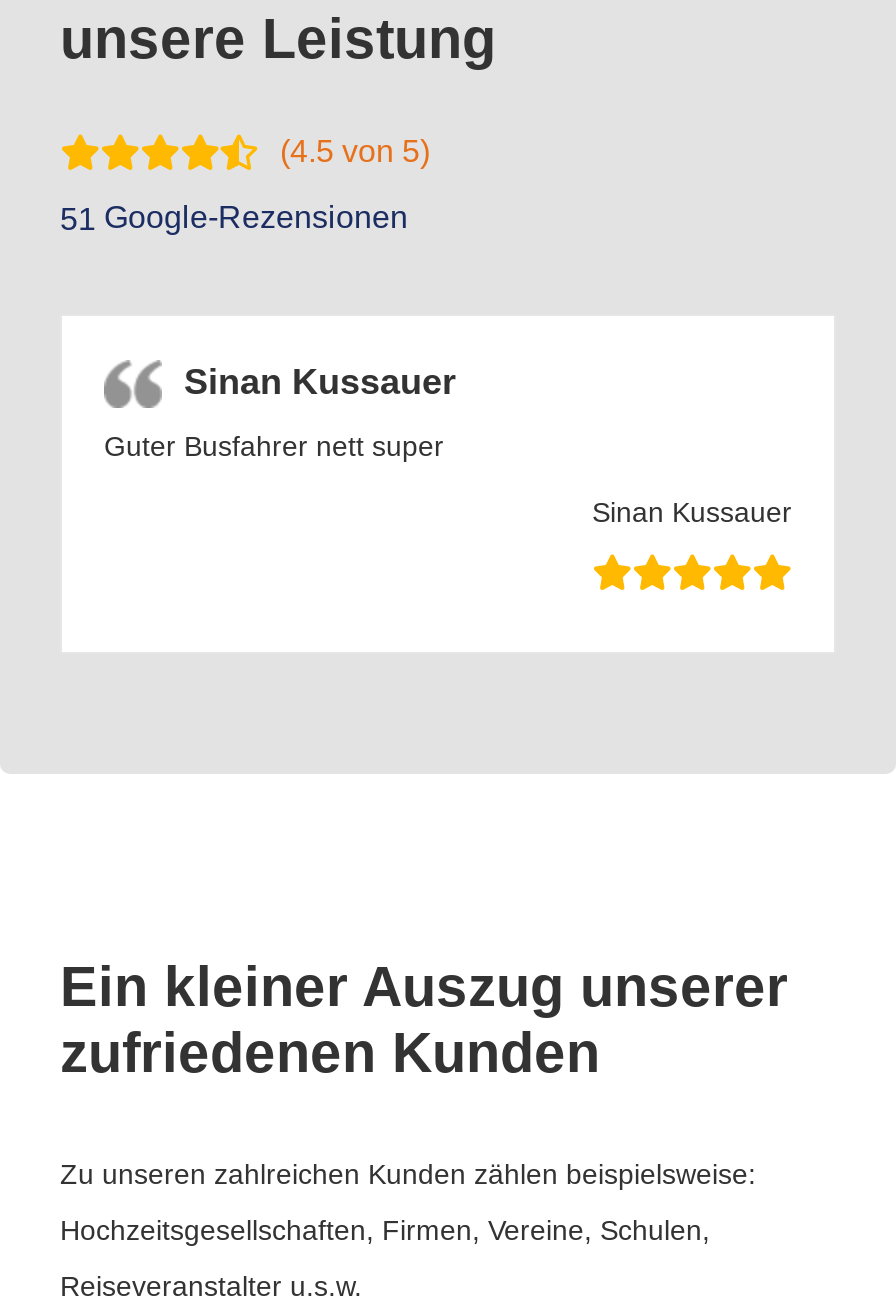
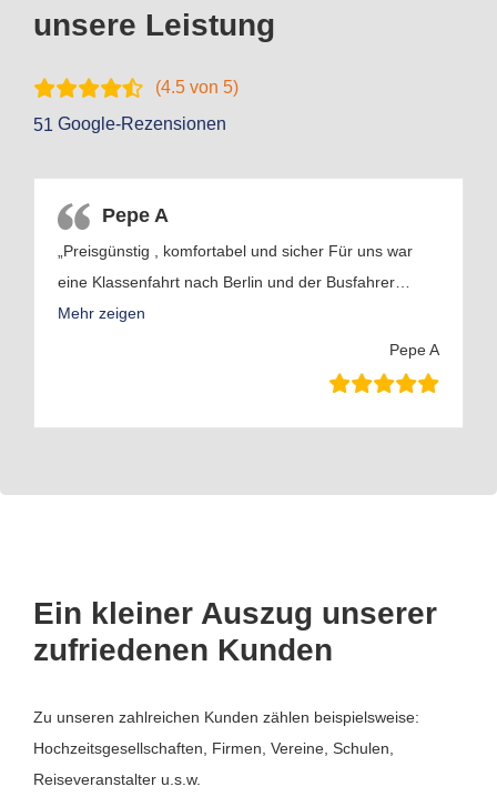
[104,361,792,527] Sinan Kussauer | Guter Busfahrer nett super | Sinan Kussauer -> [58,204,439,358] Pepe A | „Preisgünstig , komfortabel und sicher Für uns war | eine Klassenfahrt nach Berlin und der Busfahrer … | Mehr zeigen | Pepe A

